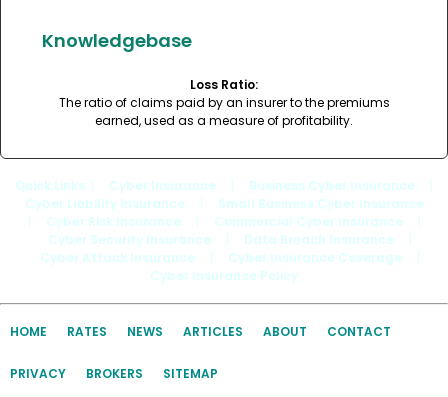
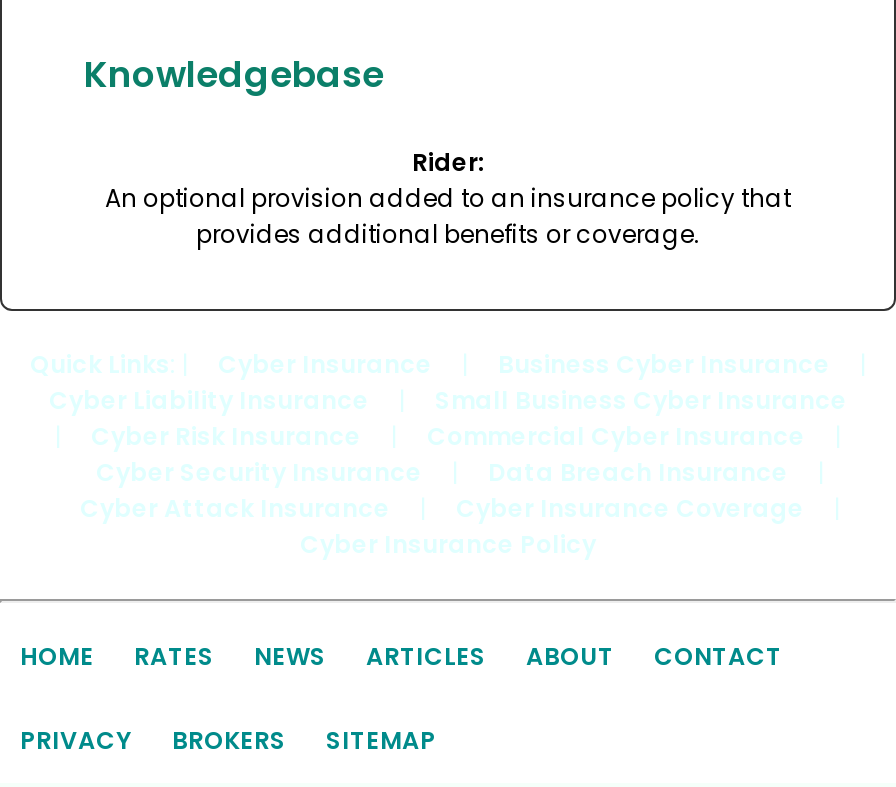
[58,76,389,129] Loss Ratio: | The ratio of claims paid by an insurer to the premiums | earned, used as a measure of profitability. -> [105,145,791,251] Rider: | An optional provision added to an insurance policy that | provides additional benefits or coverage.

